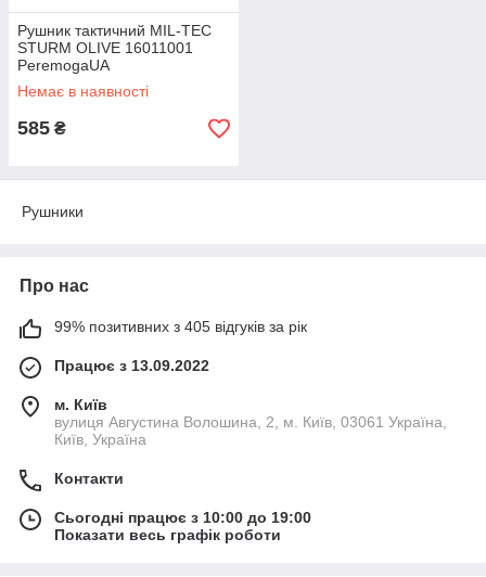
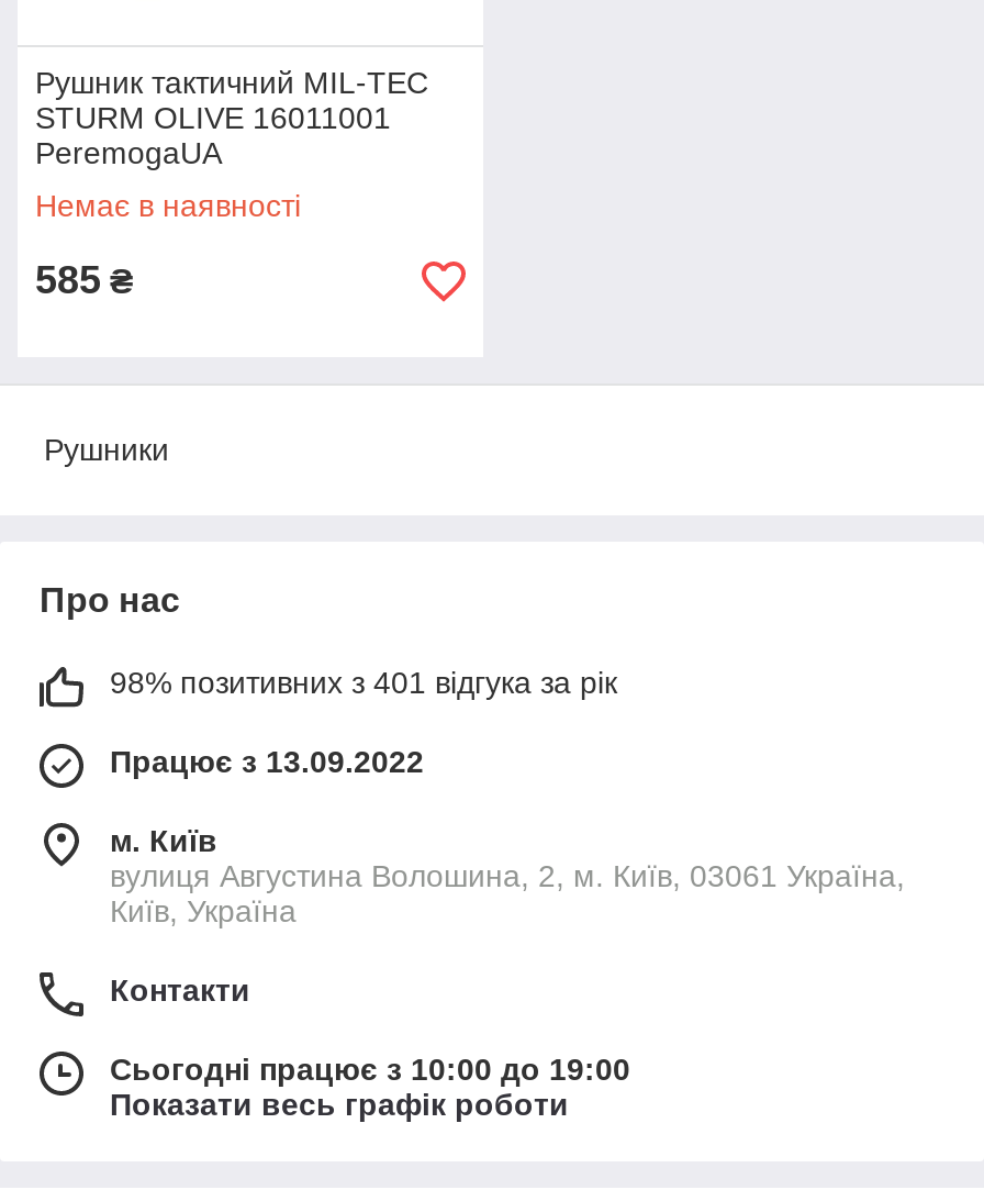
[54,318,307,335] 99% позитивних з 405 відгуків за рік -> [110,665,617,700] 98% позитивних з 401 відгука за рік

